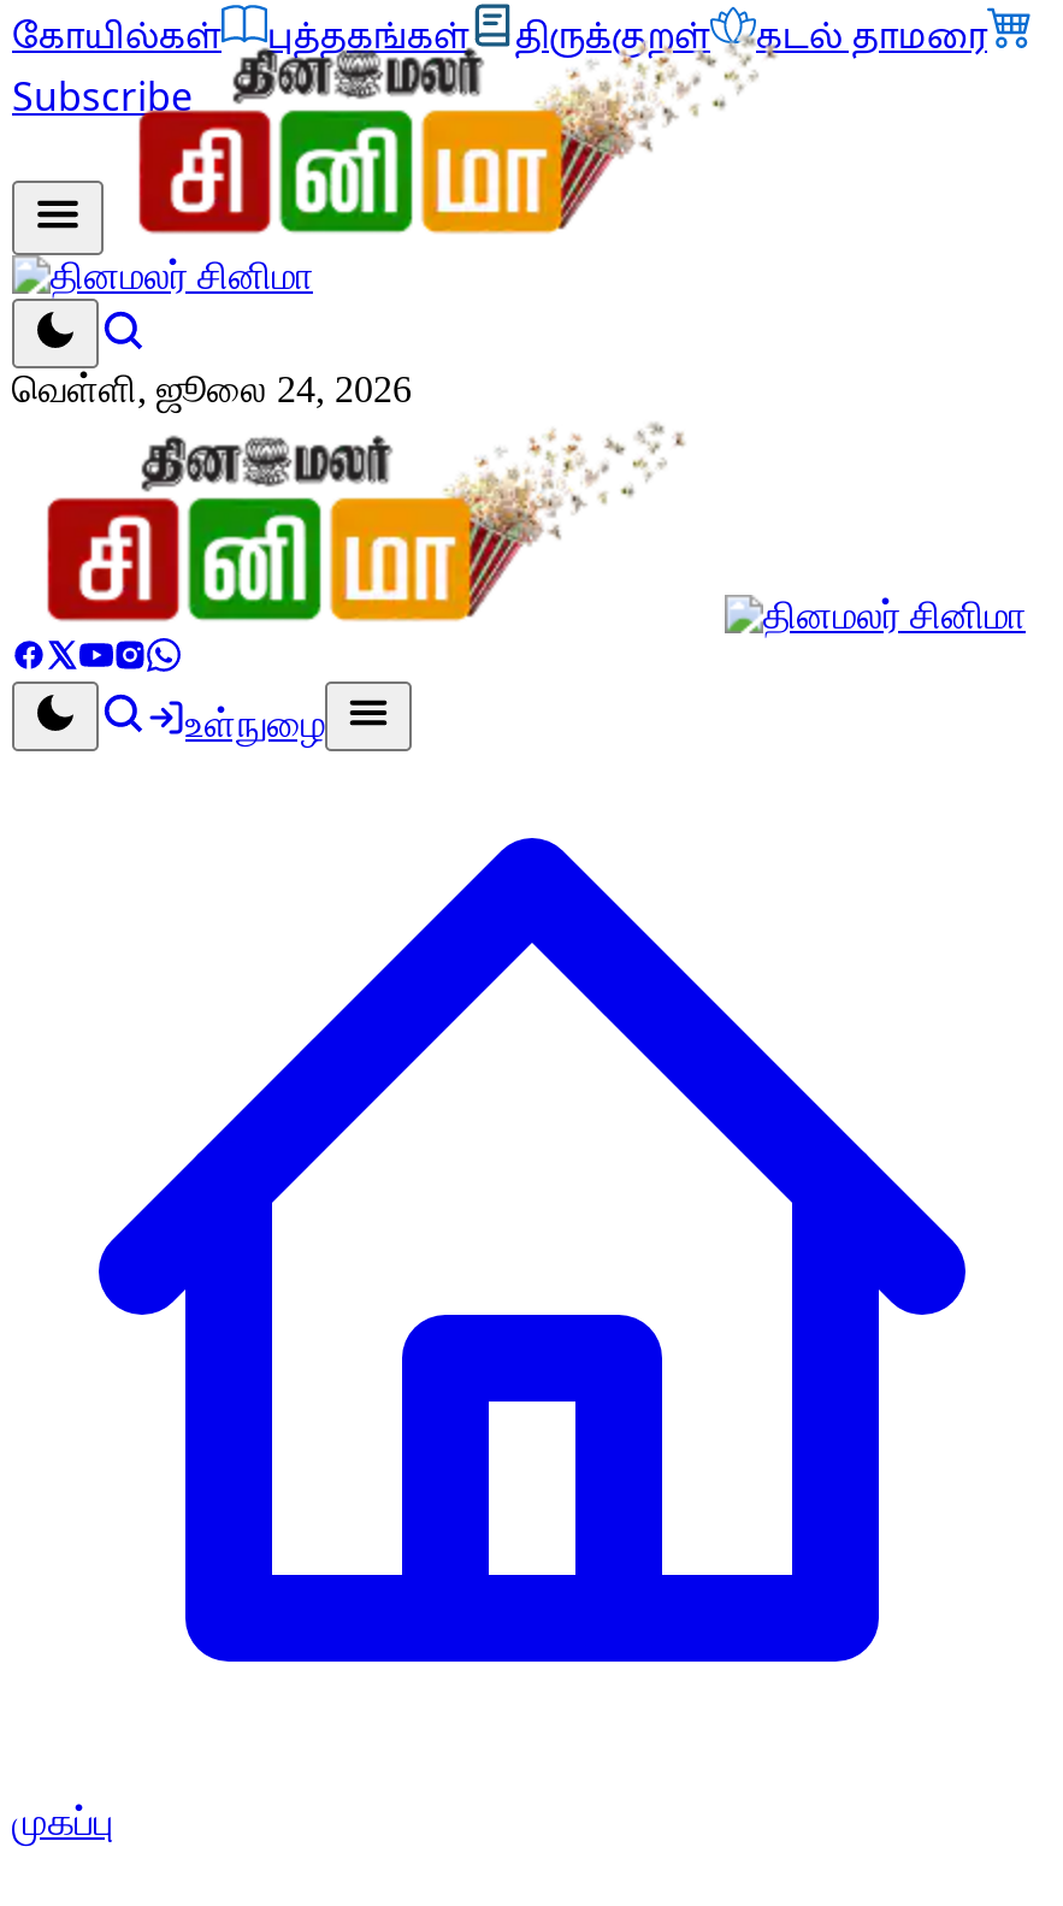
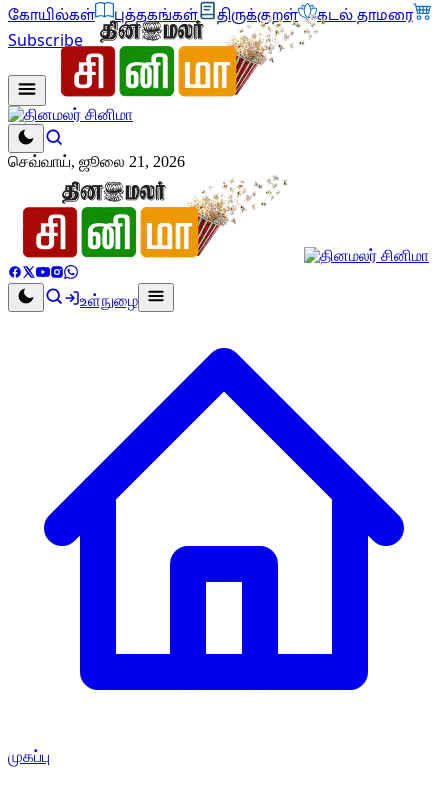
[12,368,412,409] வெள்ளி, ஜூலை 24, 2026 -> [8,153,185,170] செவ்வாய், ஜூலை 21, 2026

